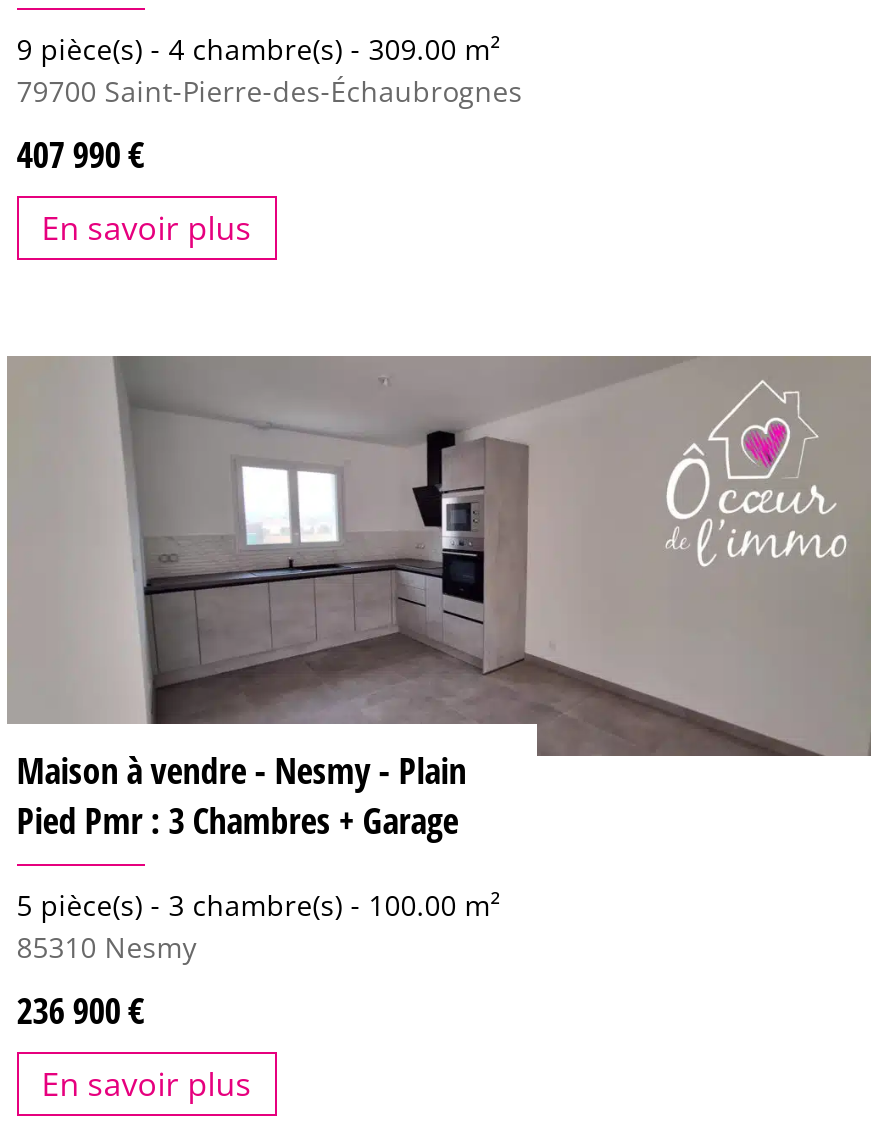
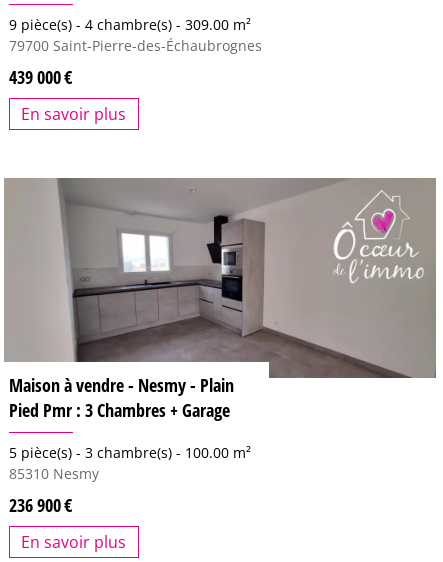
[17,130,121,178] 407 990 -> [9,65,61,89] 439 000

